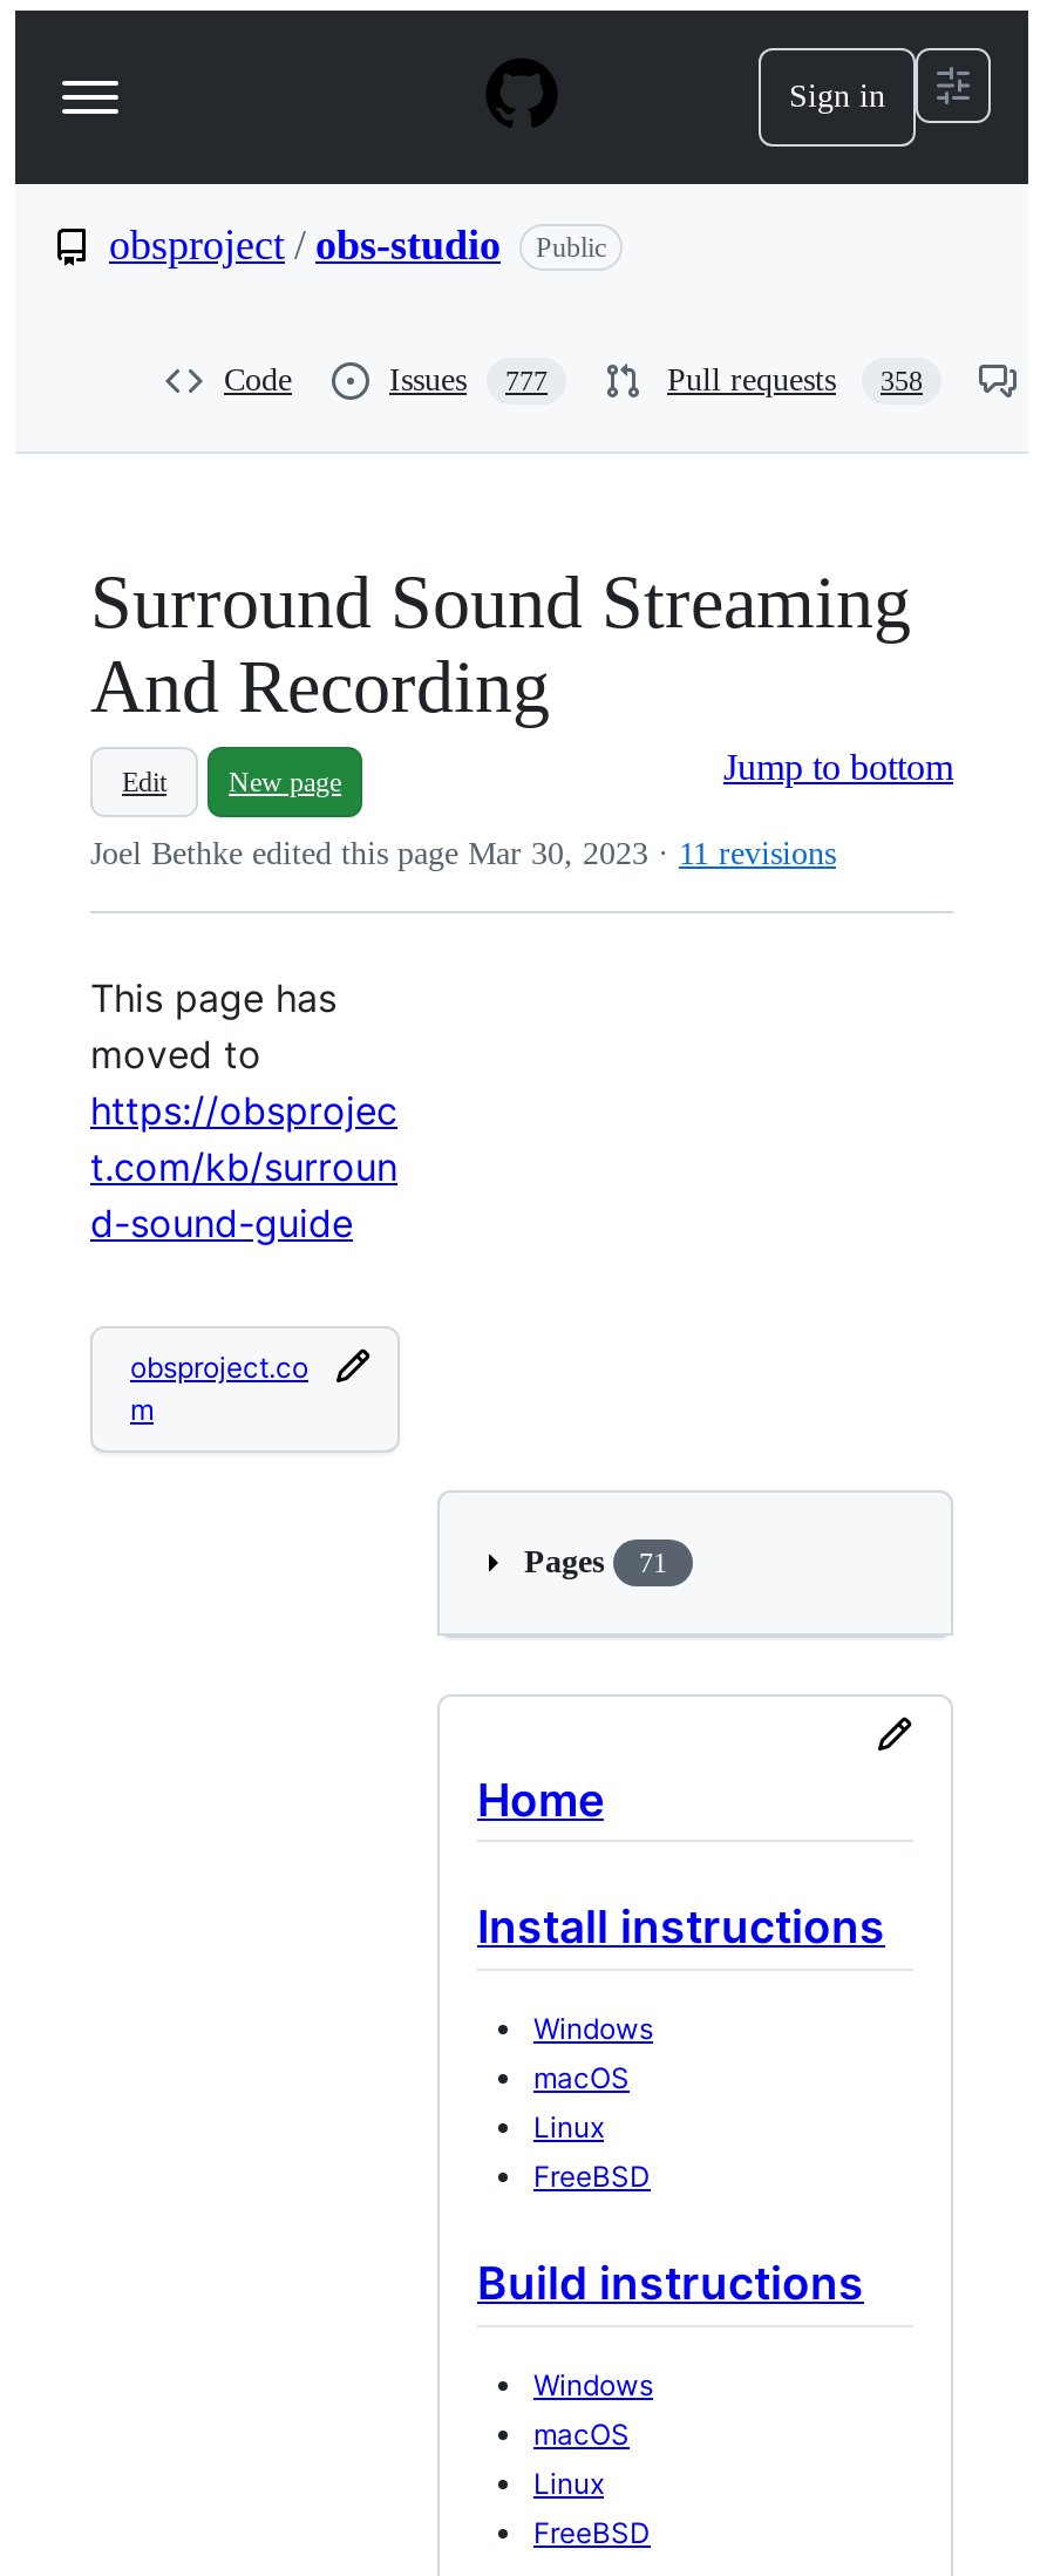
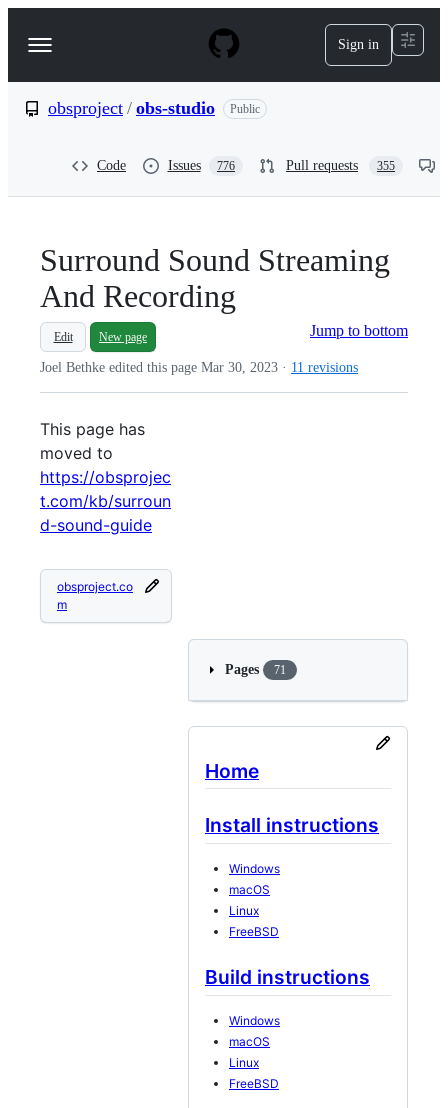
[389,362,548,397] Issues 777 -> [167,158,235,173] Issues 776
[667,362,923,397] Pull requests 358 -> [286,158,395,173] Pull requests 355

